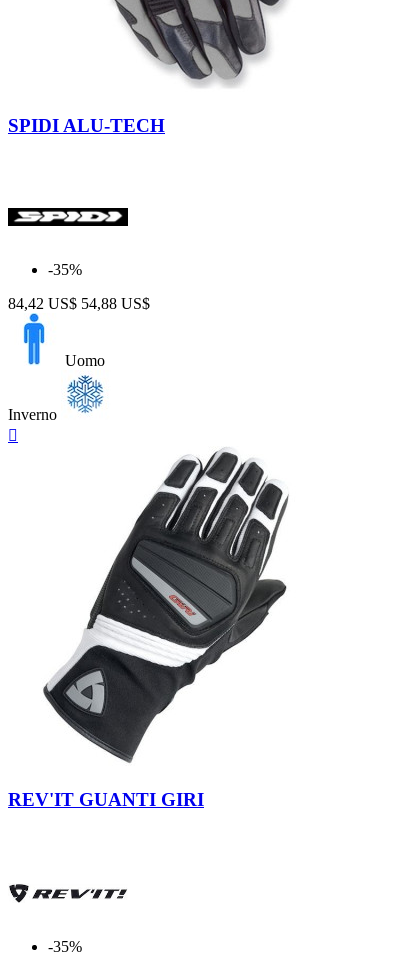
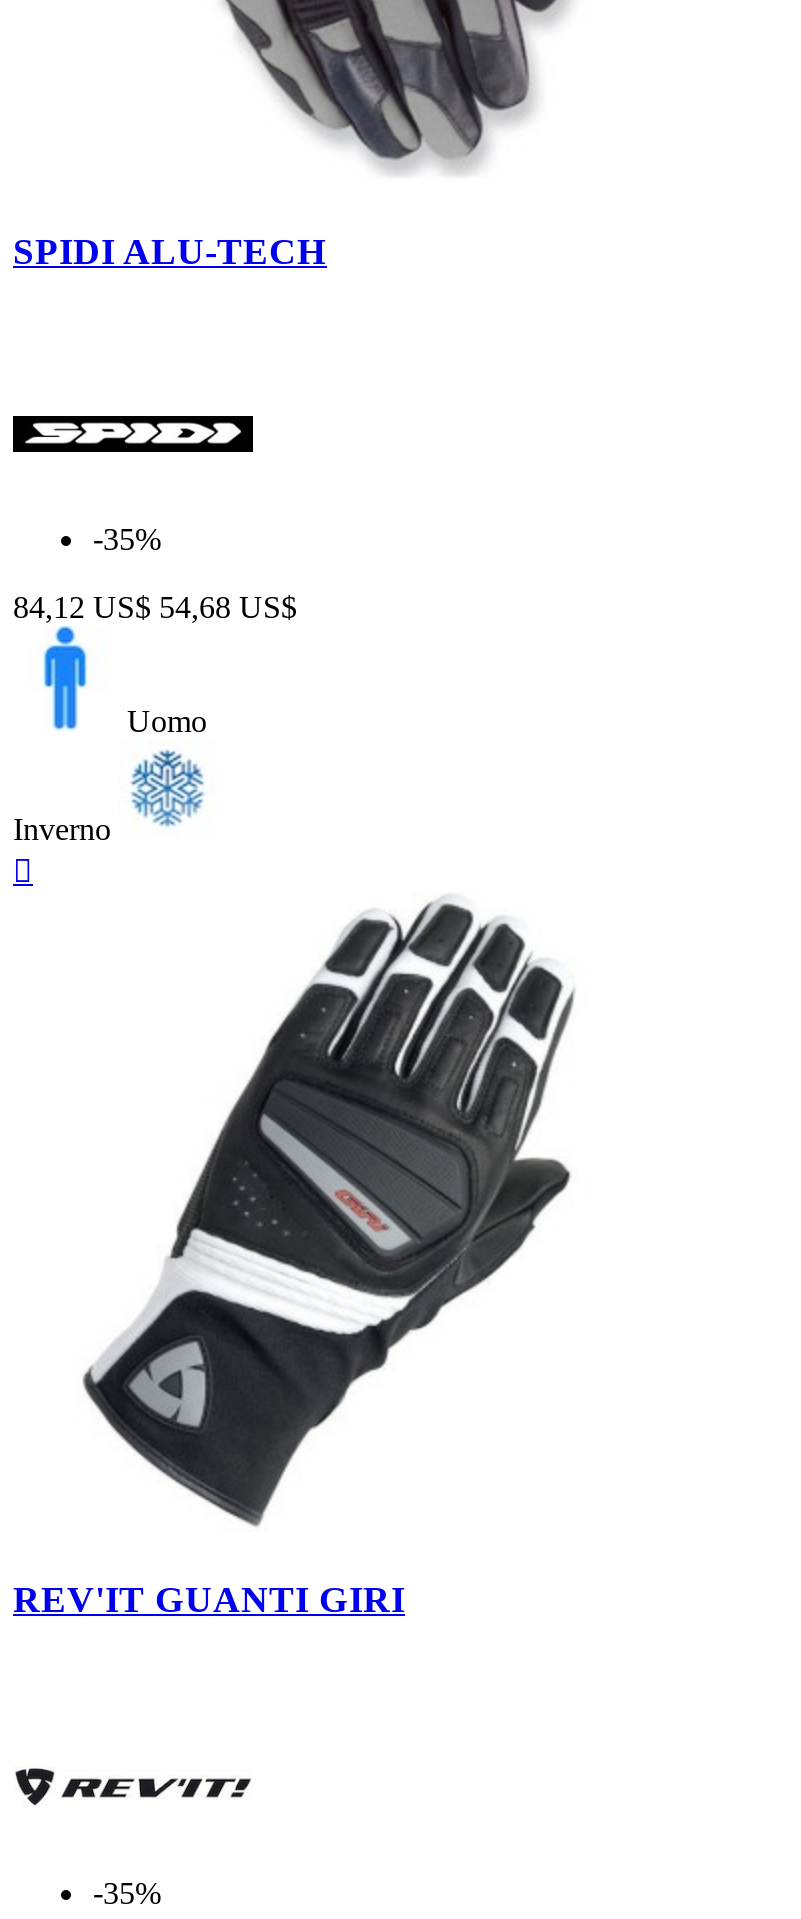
[8,295,150,312] 84,42 US$ 54,88 US$ -> [13,590,297,624] 84,12 US$ 54,68 US$

